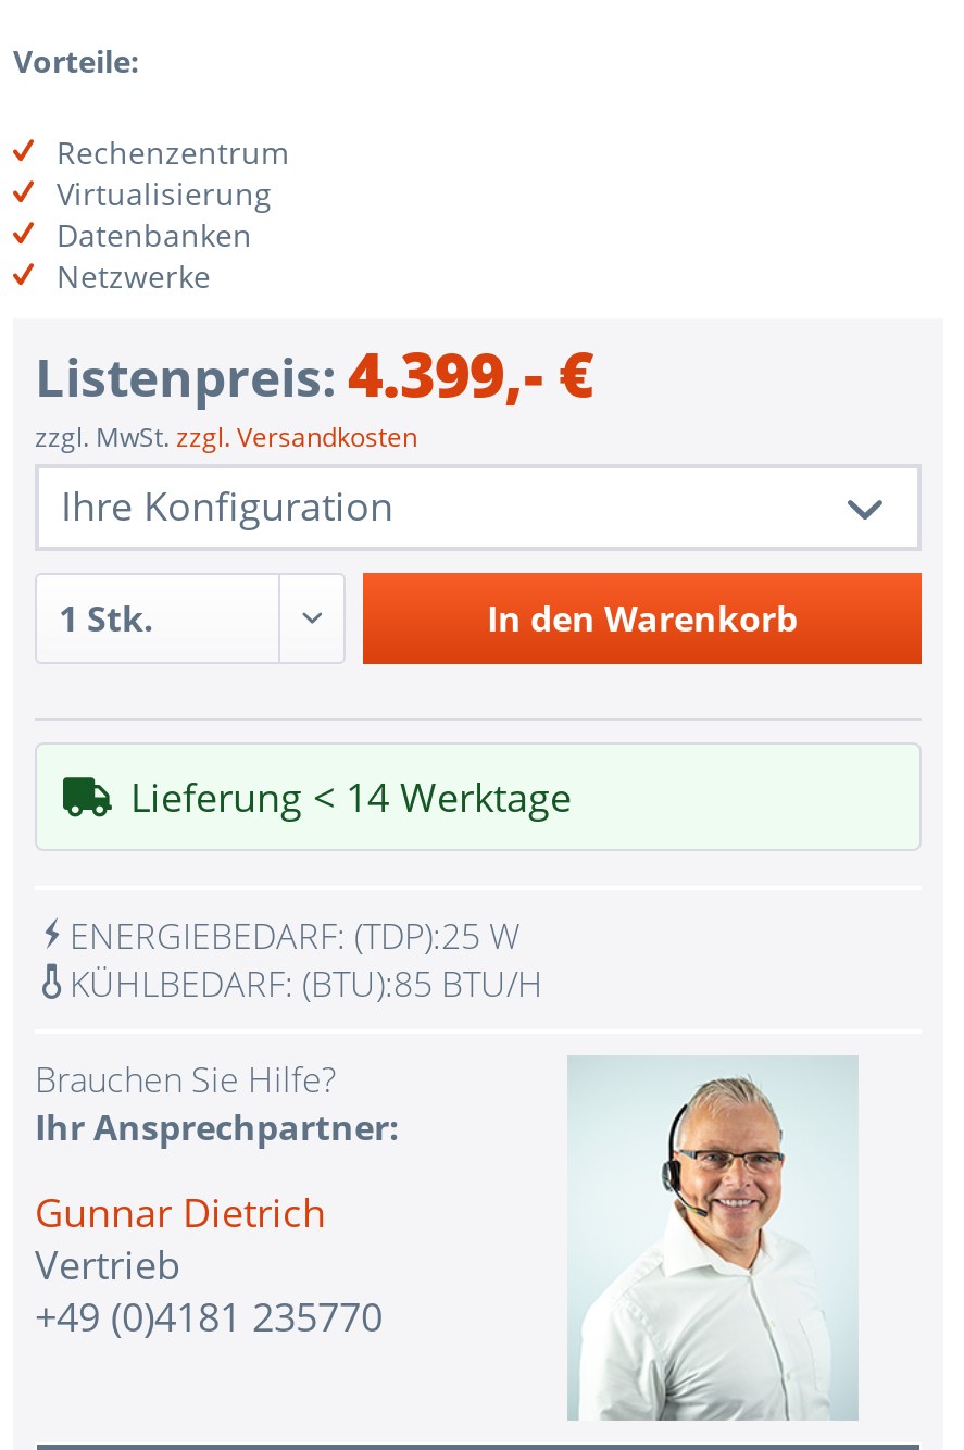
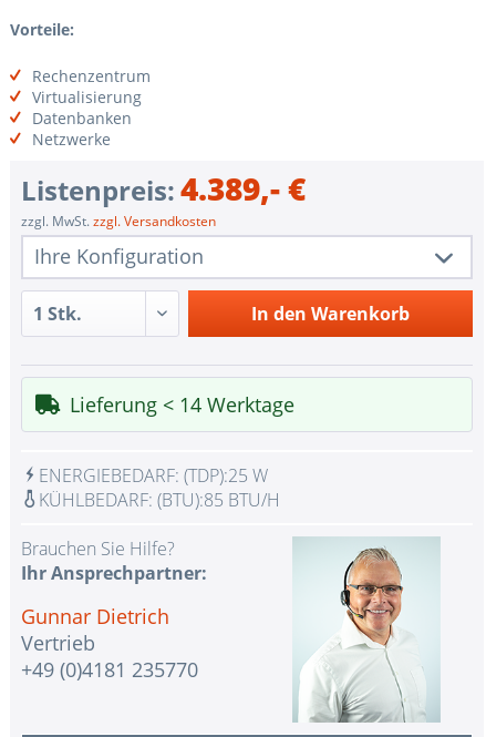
[35,331,593,414] Listenpreis: 4.399,- € -> [21,167,306,209] Listenpreis: 4.389,- €

